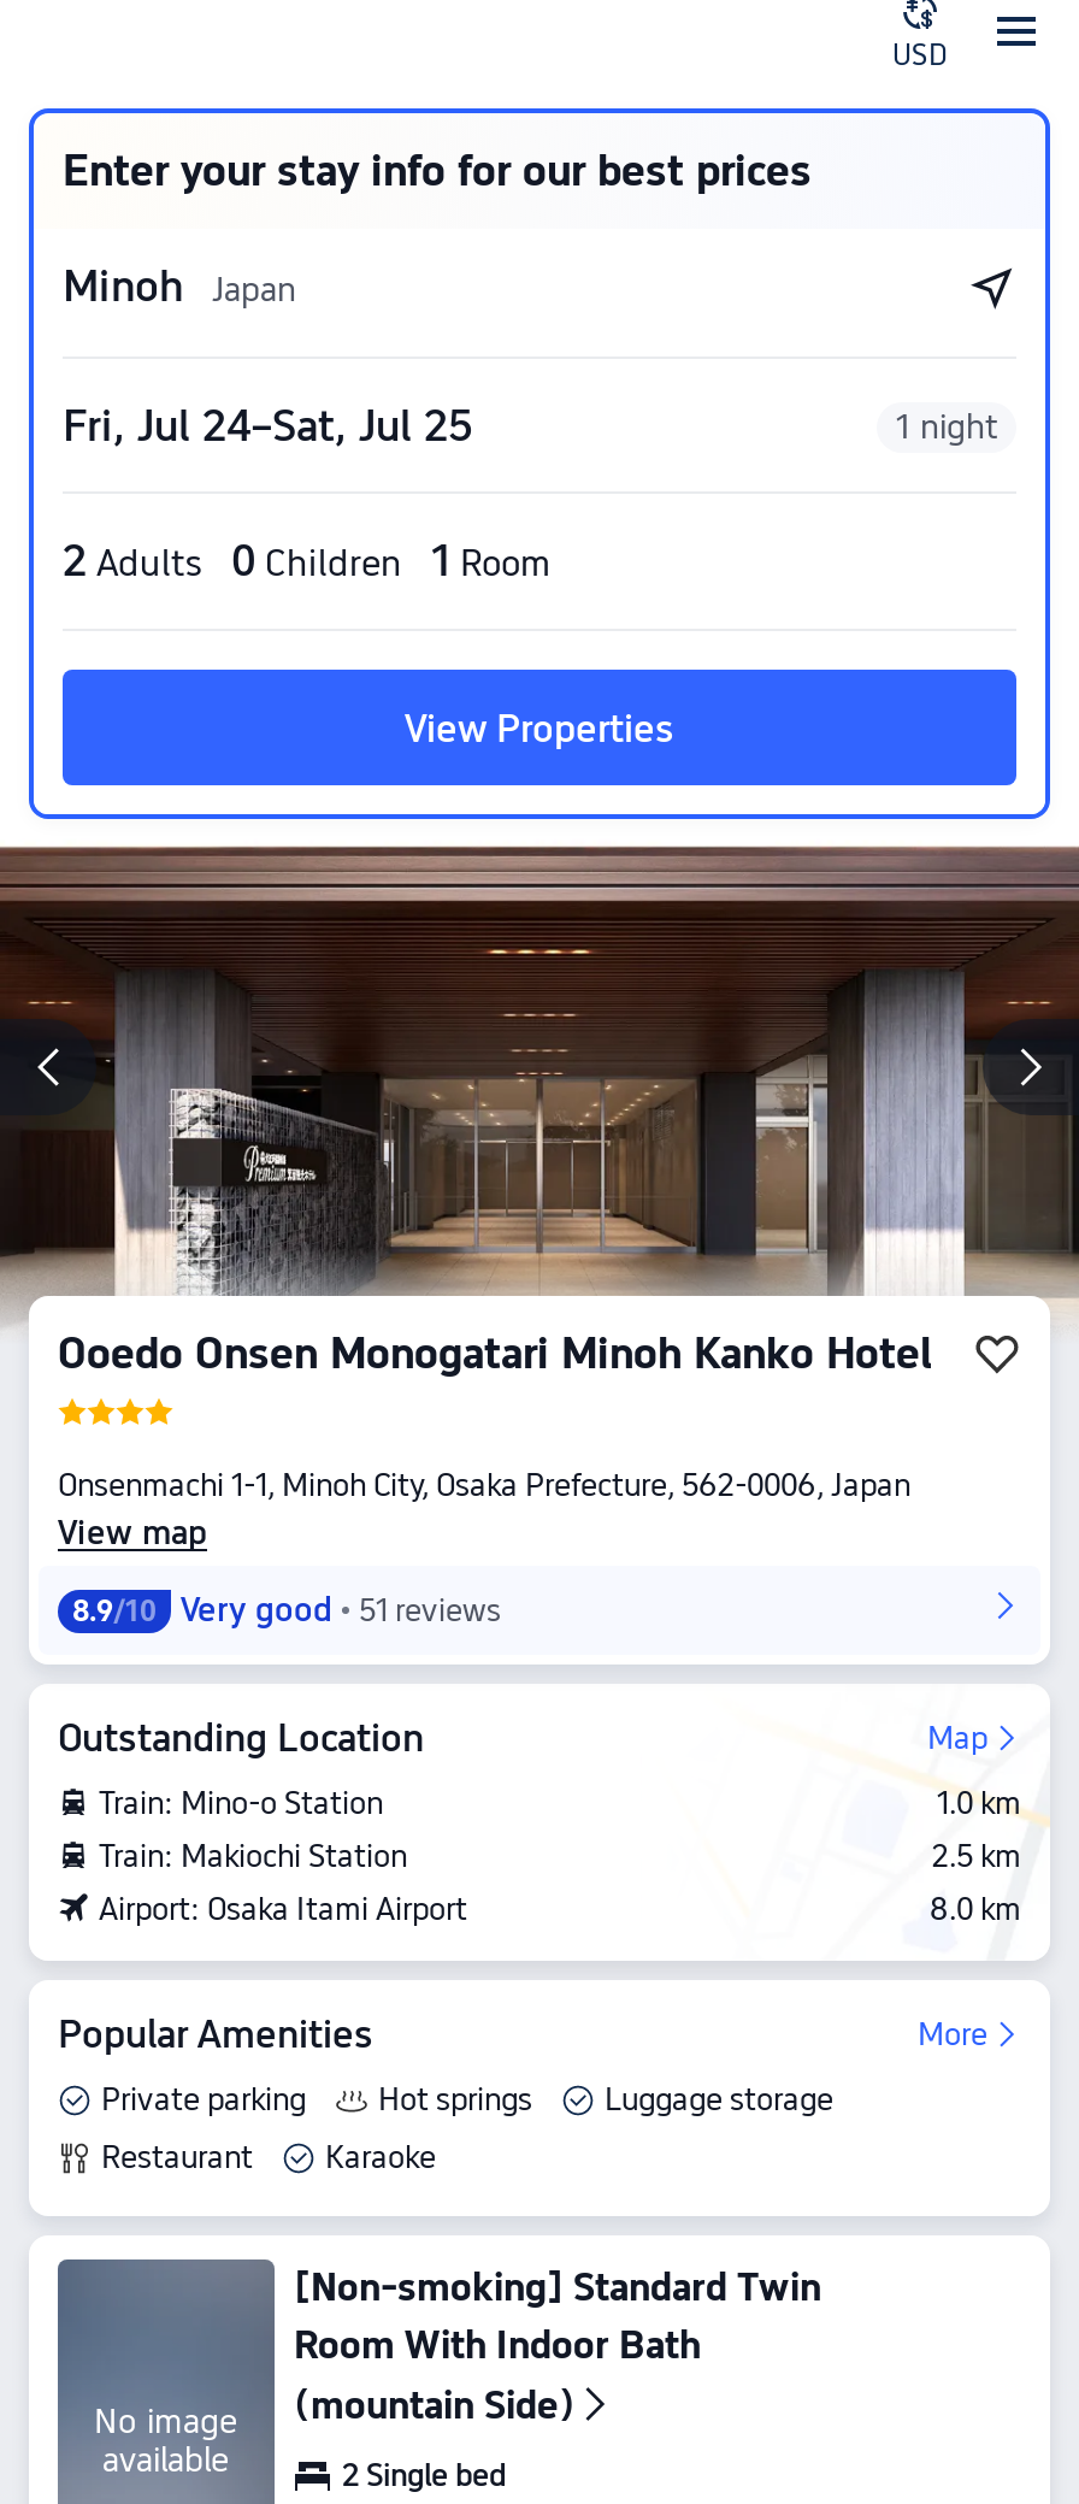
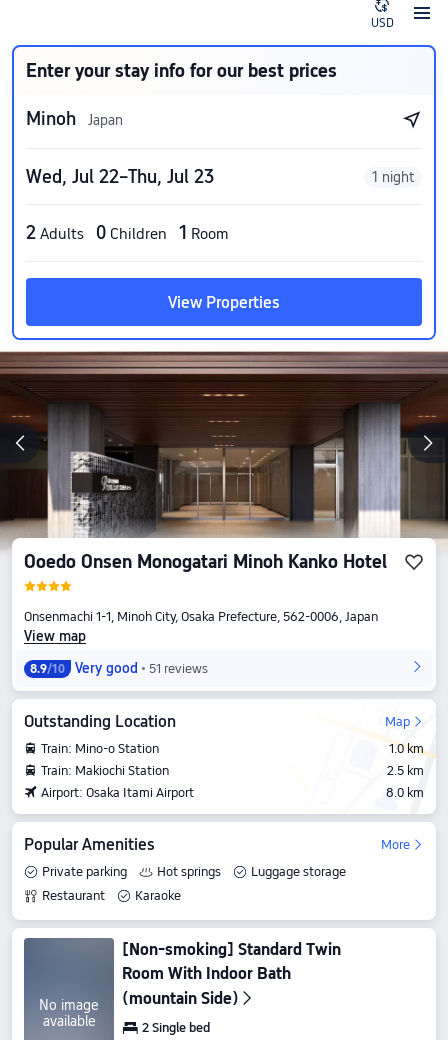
[63,400,472,450] Fri, Jul 24–Sat, Jul 25 -> [26,166,214,187] Wed, Jul 22–Thu, Jul 23

